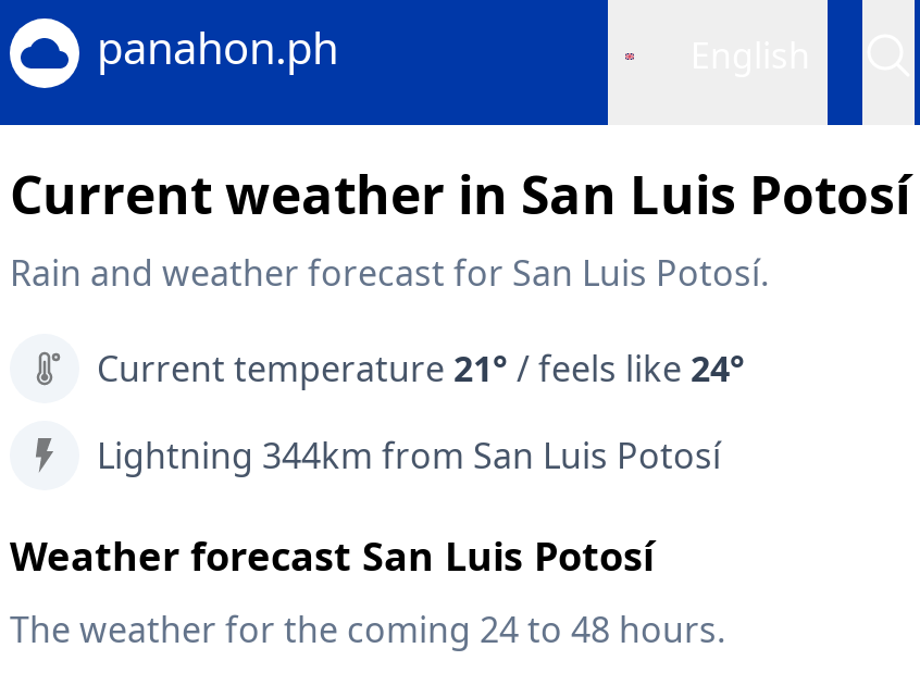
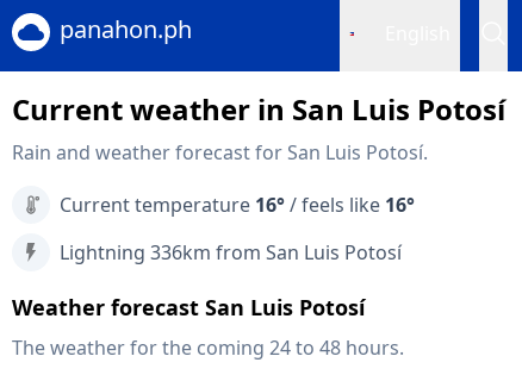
[97,345,745,392] Current temperature 21° / feels like 24° -> [60,192,415,218] Current temperature 16° / feels like 16°
[97,432,721,479] Lightning 344km from San Luis Potosí -> [60,239,402,265] Lightning 336km from San Luis Potosí

